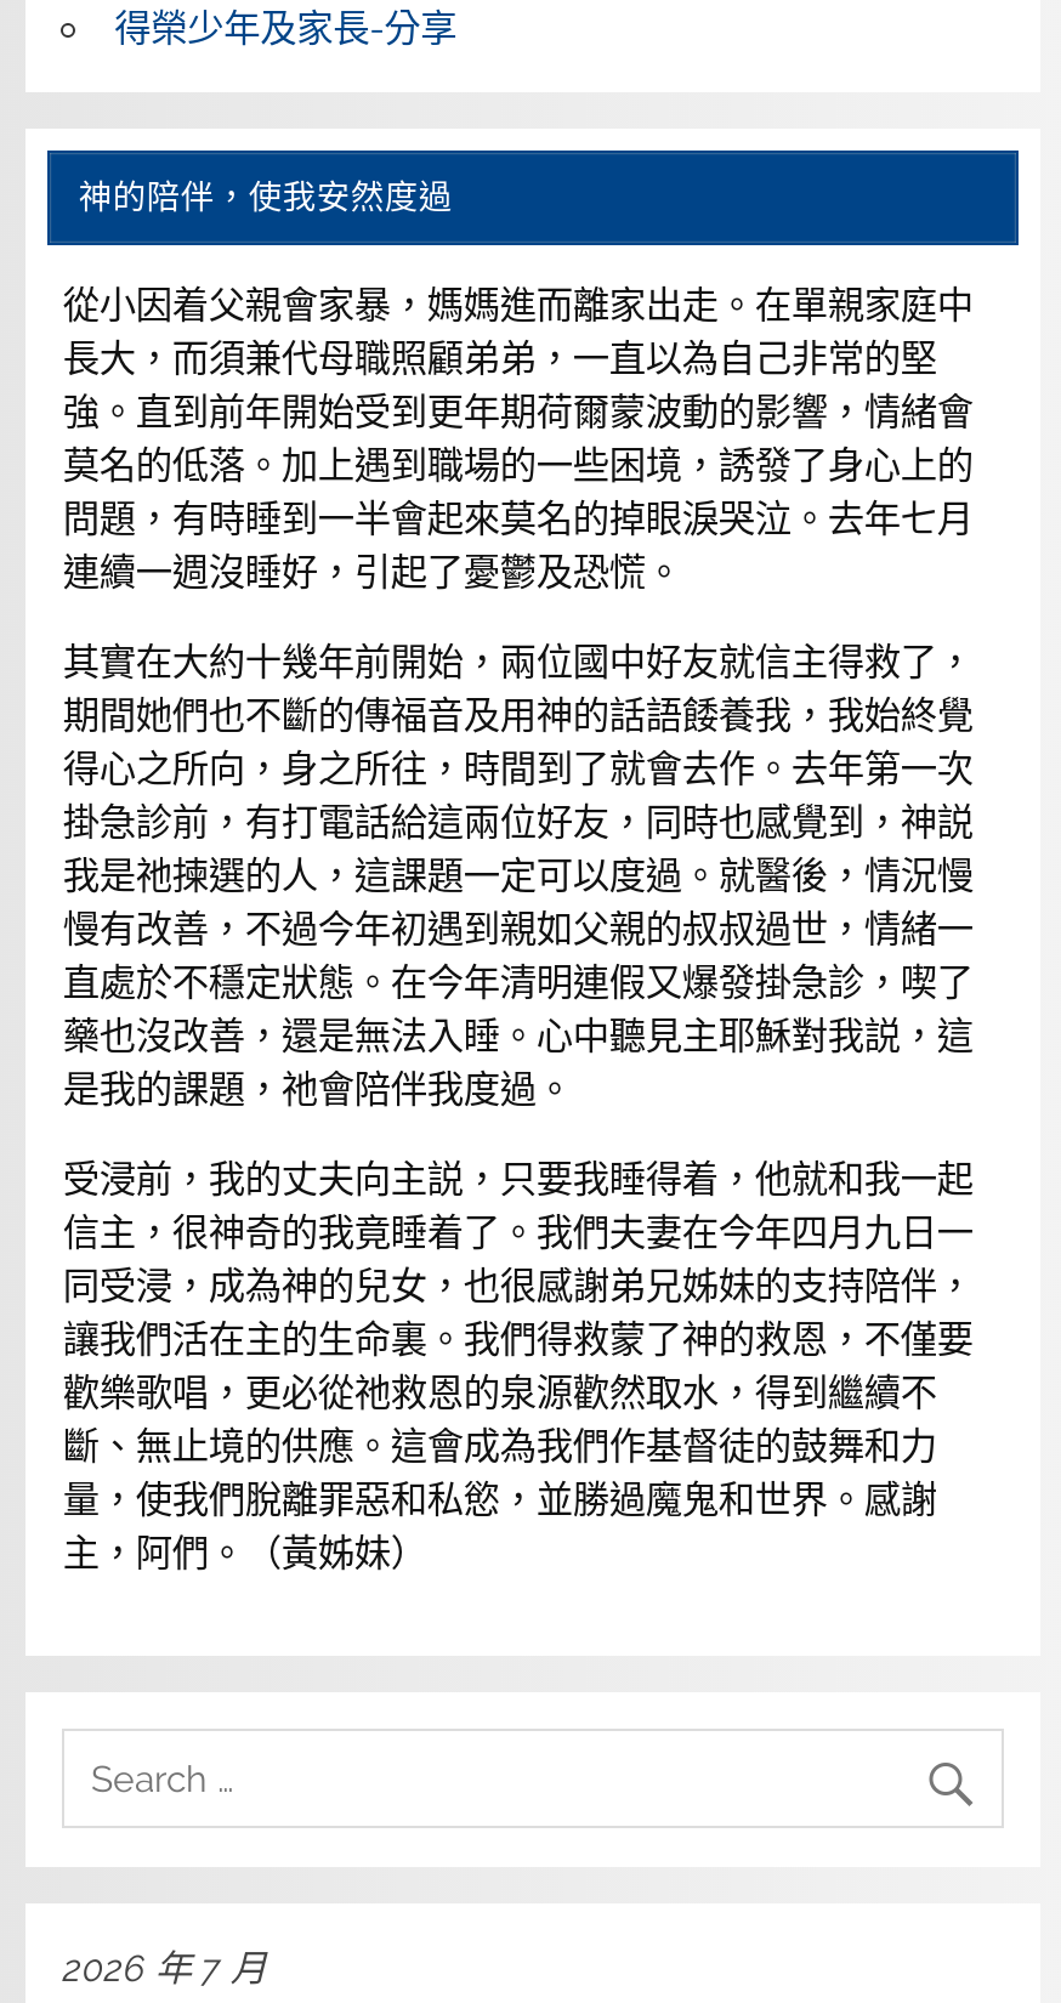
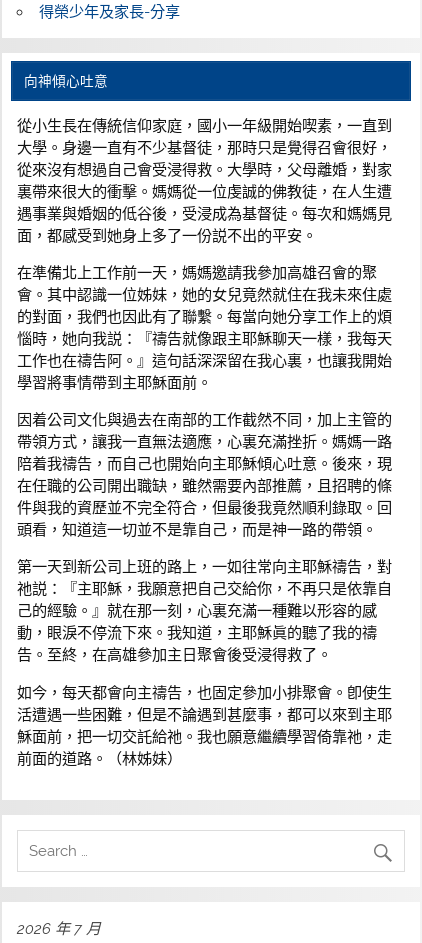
[63,177,973,1576] 神的陪伴，使我安然度過 | 從小因着父親會家暴，媽媽進而離家出走。在單親家庭中 | 長大，而須兼代母職照顧弟弟，一直以為自己非常的堅 | 強。直到前年開始受到更年期荷爾蒙波動的影響，情緒會 | 莫名的低落。加上遇到職場的一些困境，誘發了身心上的 | 問題，有時睡到一半會起來莫名的掉眼淚哭泣。去年七月 | 連續一週沒睡好，引起了憂鬱及恐慌。 | 其實在大約十幾年前開始，兩位國中好友就信主得救了， | 期間她們也不斷的傳福音及用神的話語餧養我，我始終覺 | 得心之所向，身之所往，時間到了就會去作。去年第一次 | 掛急診前，有打電話給這兩位好友，同時也感覺到，神説 | 我是祂揀選的人，這課題一定可以度過。就醫後，情況慢 | 慢有改善，不過今年初遇到親如父親的叔叔過世，情緒一 | 直處於不穩定狀態。在今年清明連假又爆發掛急診，喫了 | 藥也沒改善，還是無法入睡。心中聽見主耶穌對我説，這 | 是我的課題，祂會陪伴我度過。 | 受浸前，我的丈夫向主説，只要我睡得着，他就和我一起 | 信主，很神奇的我竟睡着了。我們夫妻在今年四月九日一 | 同受浸，成為神的兒女，也很感謝弟兄姊妹的支持陪伴， | 讓我們活在主的生命裏。我們得救蒙了神的救恩，不僅要 | 歡樂歌唱，更必從祂救恩的泉源歡然取水，得到繼續不 | 斷、無止境的供應。這會成為我們作基督徒的鼓舞和力 | 量，使我們脫離罪惡和私慾，並勝過魔鬼和世界。感謝 | 主，阿們。（黃姊妹） -> [17,73,392,767] 向神傾心吐意 | 從小生長在傳統信仰家庭，國小一年級開始喫素，一直到 | 大學。身邊一直有不少基督徒，那時只是覺得召會很好， | 從來沒有想過自己會受浸得救。大學時，父母離婚，對家 | 裏帶來很大的衝擊。媽媽從一位虔誠的佛教徒，在人生遭 | 遇事業與婚姻的低谷後，受浸成為基督徒。每次和媽媽見 | 面，都感受到她身上多了一份説不出的平安。 | 在準備北上工作前一天，媽媽邀請我參加高雄召會的聚 | 會。其中認識一位姊妹，她的女兒竟然就住在我未來住處 | 的對面，我們也因此有了聯繫。每當向她分享工作上的煩 | 惱時，她向我説：『禱告就像跟主耶穌聊天一樣，我每天 | 工作也在禱告阿。』這句話深深留在我心裏，也讓我開始 | 學習將事情帶到主耶穌面前。 | 因着公司文化與過去在南部的工作截然不同，加上主管的 | 帶領方式，讓我一直無法適應，心裏充滿挫折。媽媽一路 | 陪着我禱告，而自己也開始向主耶穌傾心吐意。後來，現 | 在任職的公司開出職缺，雖然需要內部推薦，且招聘的條 | 件與我的資歷並不完全符合，但最後我竟然順利錄取。回 | 頭看，知道這一切並不是靠自己，而是神一路的帶領。 | 第一天到新公司上班的路上，一如往常向主耶穌禱告，對 | 祂説：『主耶穌，我願意把自己交給你，不再只是依靠自 | 己的經驗。』就在那一刻，心裏充滿一種難以形容的感 | 動，眼淚不停流下來。我知道，主耶穌眞的聽了我的禱 | 告。至終，在高雄參加主日聚會後受浸得救了。 | 如今，每天都會向主禱告，也固定參加小排聚會。卽使生 | 活遭遇一些困難，但是不論遇到甚麼事，都可以來到主耶 | 穌面前，把一切交託給祂。我也願意繼續學習倚靠祂，走 | 前面的道路。（林姊妹）

